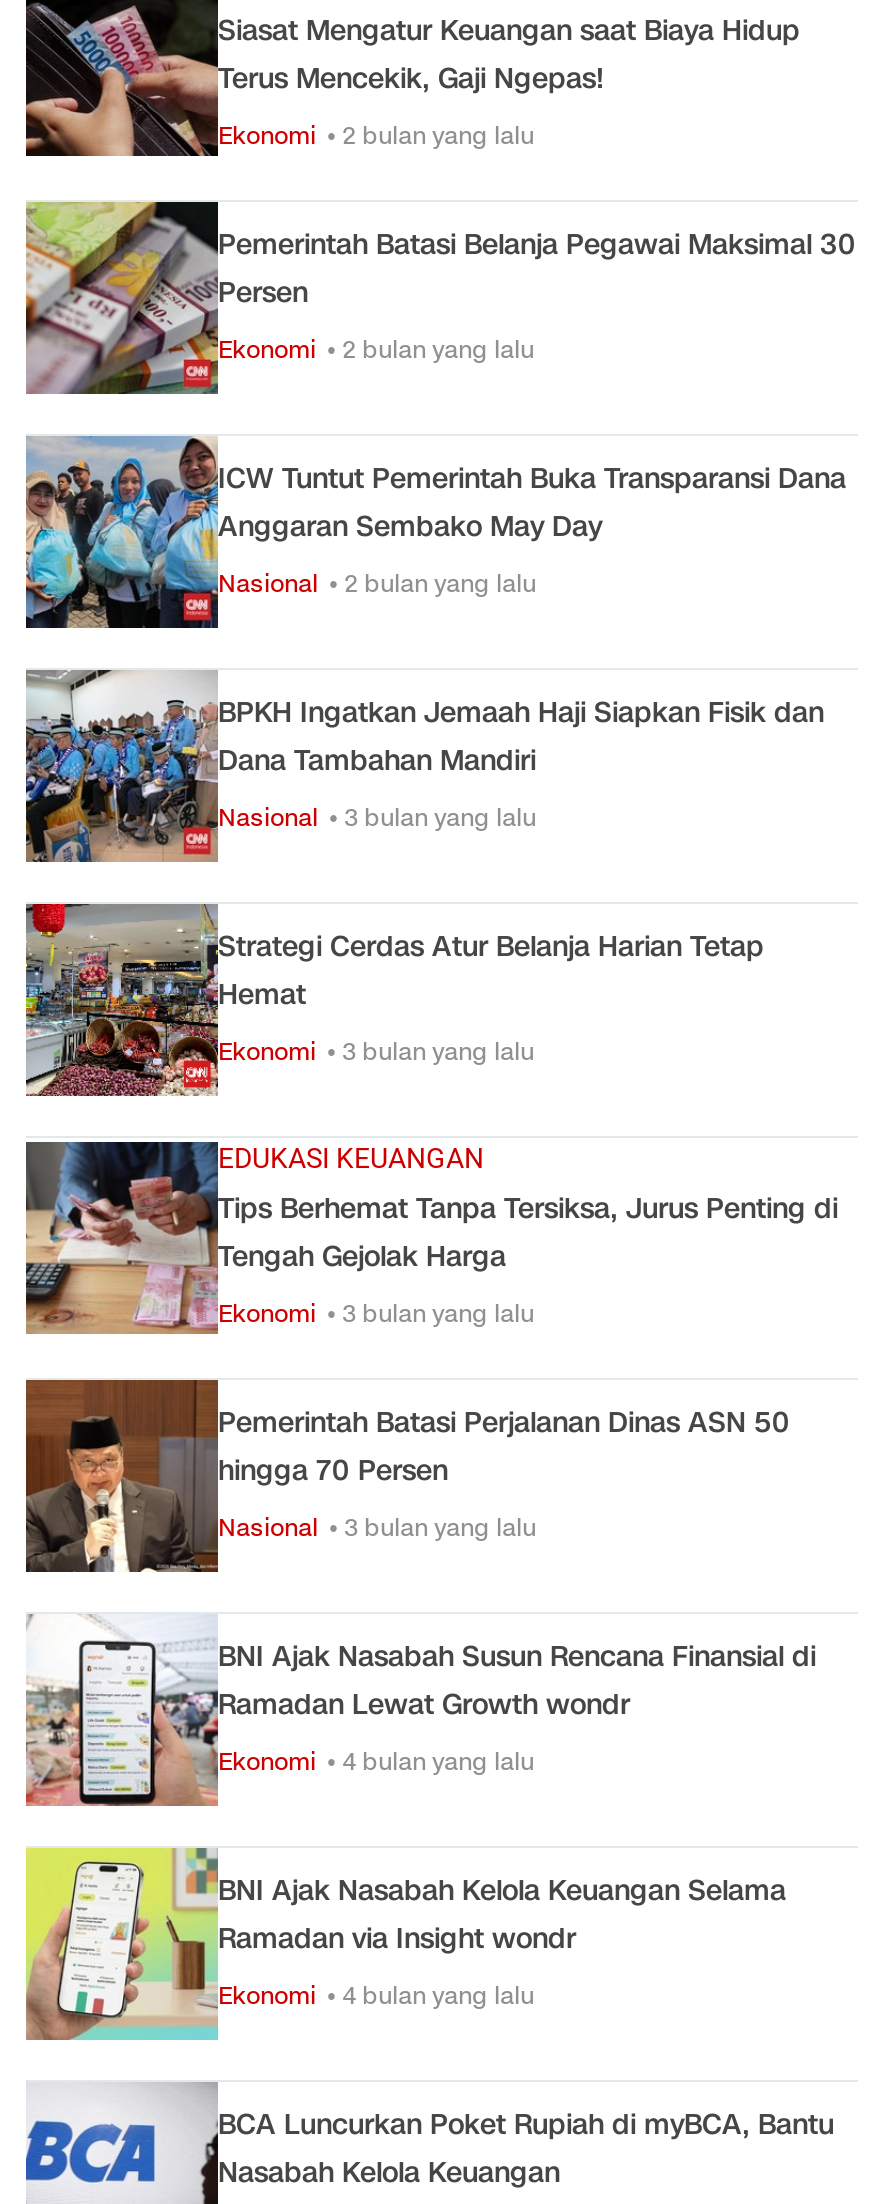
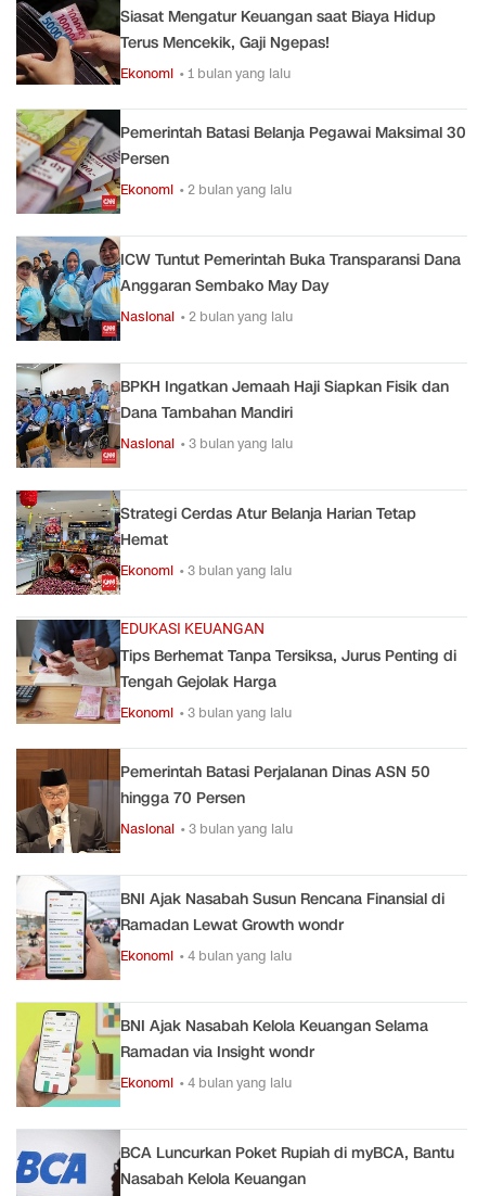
[218,118,534,152] Ekonomi • 2 bulan yang lalu -> [120,64,291,82] Ekonomi • 1 bulan yang lalu

